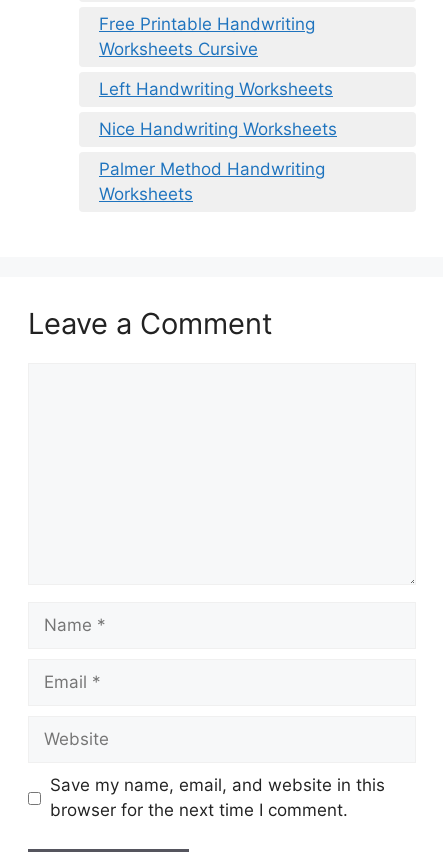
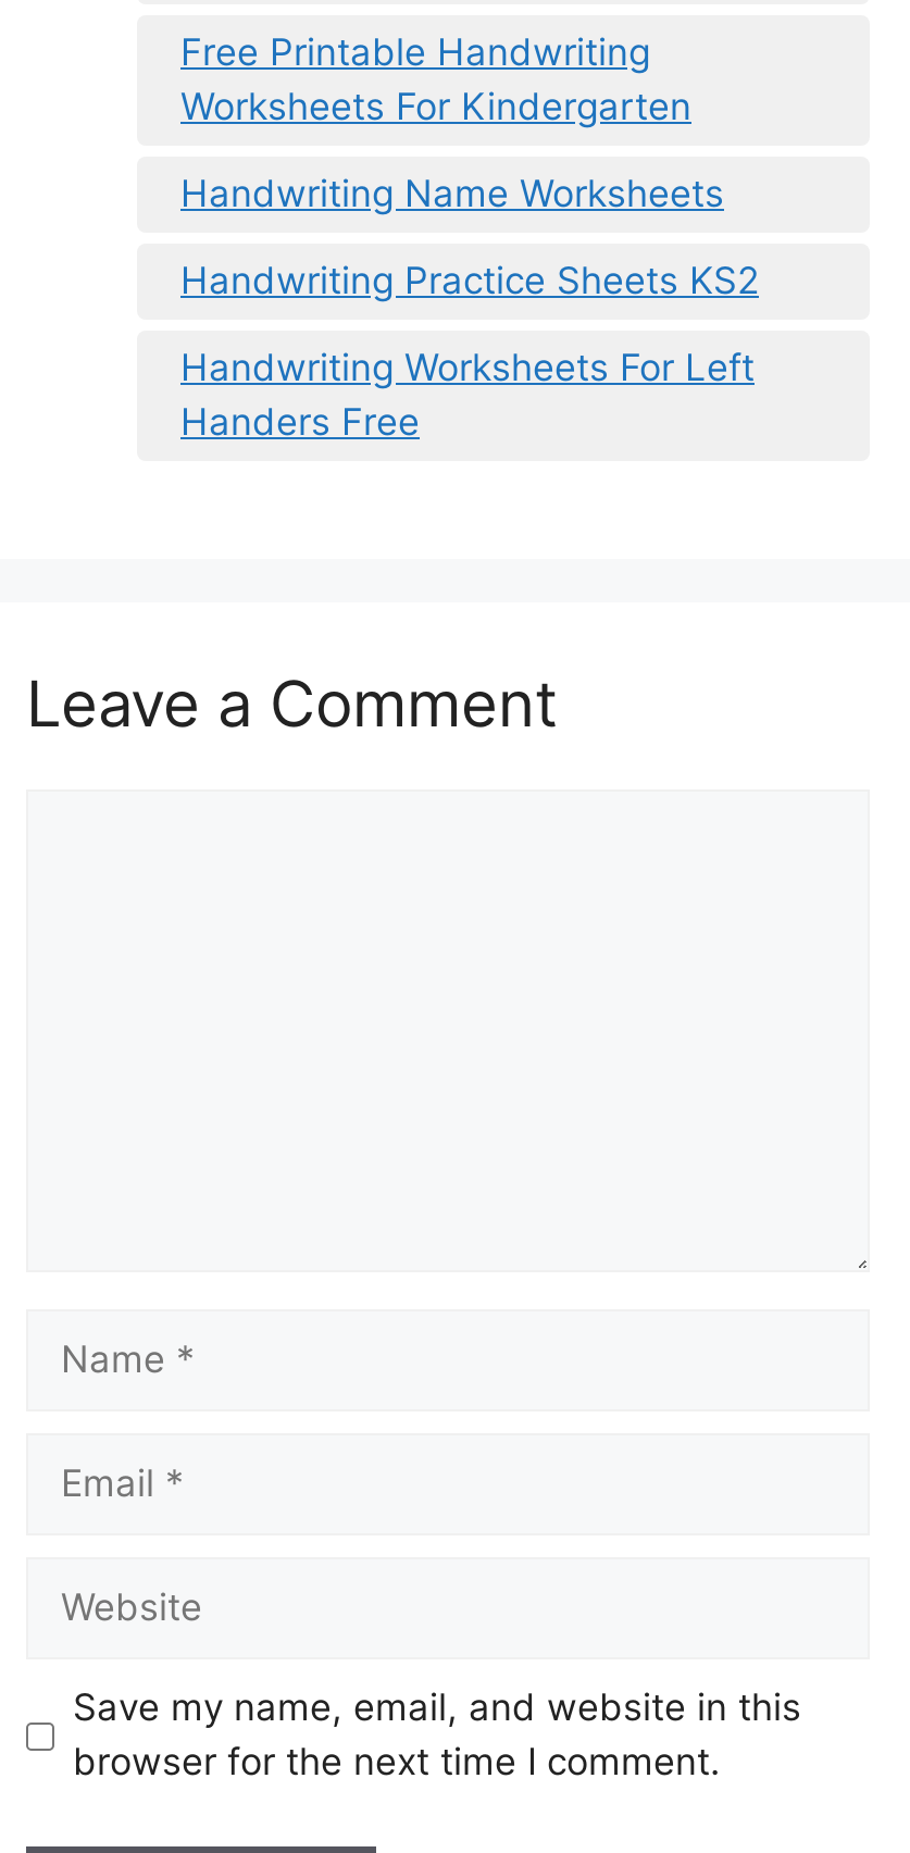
[99,39,258,59] Worksheets Cursive -> [180,85,691,129] Worksheets For Kindergarten
[99,79,333,99] Left Handwriting Worksheets -> [180,172,724,216] Handwriting Name Worksheets
[99,119,337,139] Nice Handwriting Worksheets -> [180,259,759,303] Handwriting Practice Sheets KS2
[99,159,325,204] Palmer Method Handwriting | Worksheets -> [180,346,755,444] Handwriting Worksheets For Left | Handers Free

